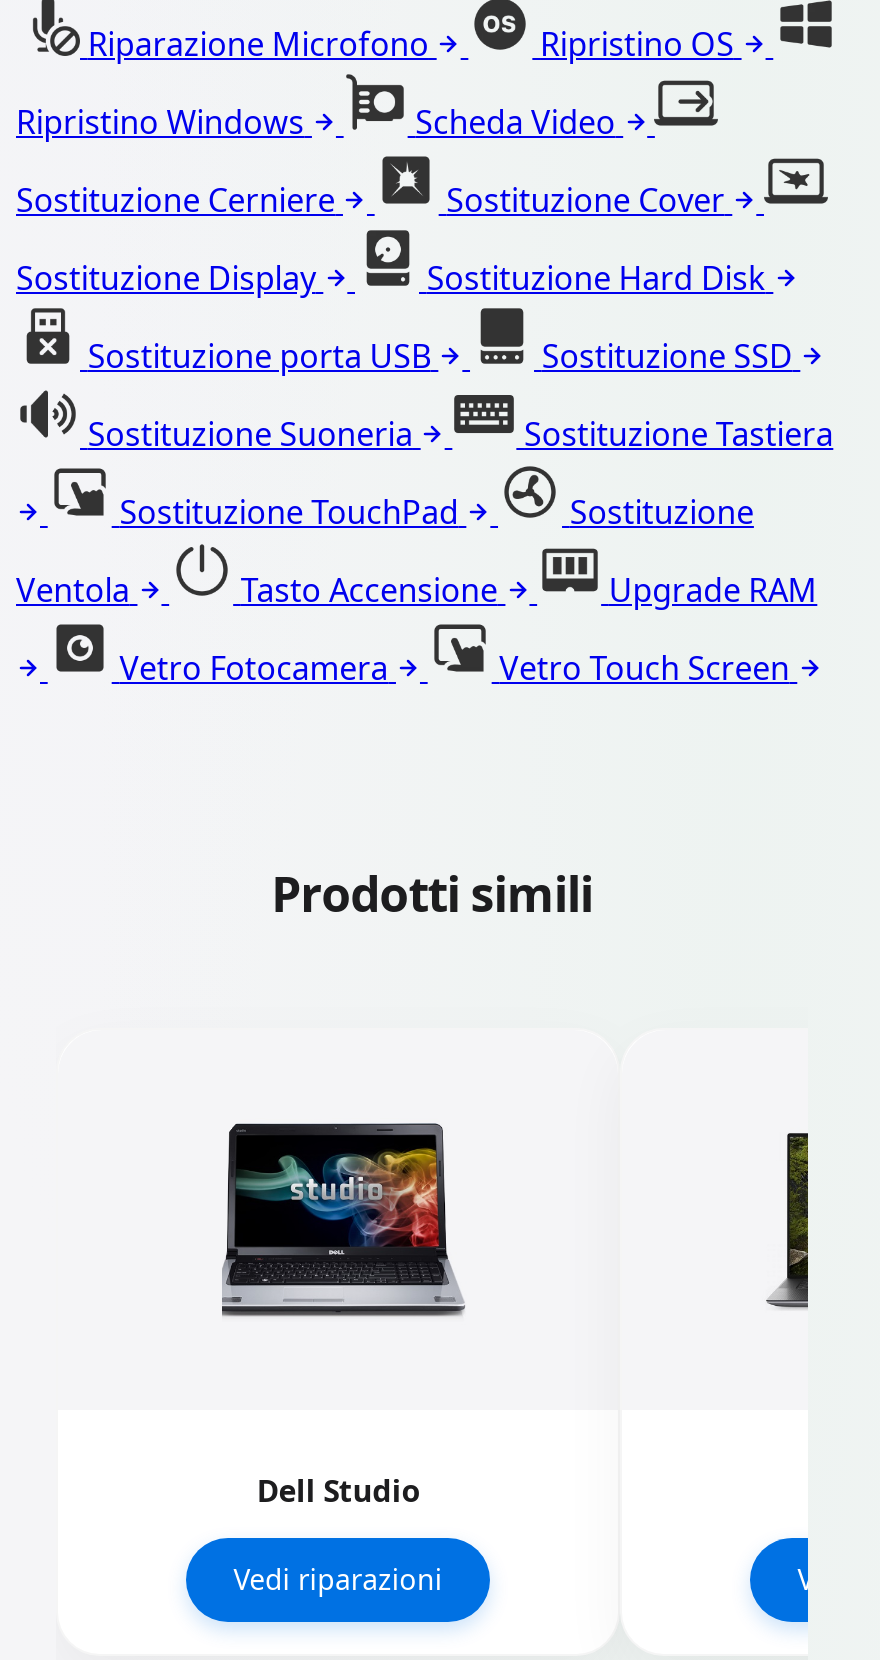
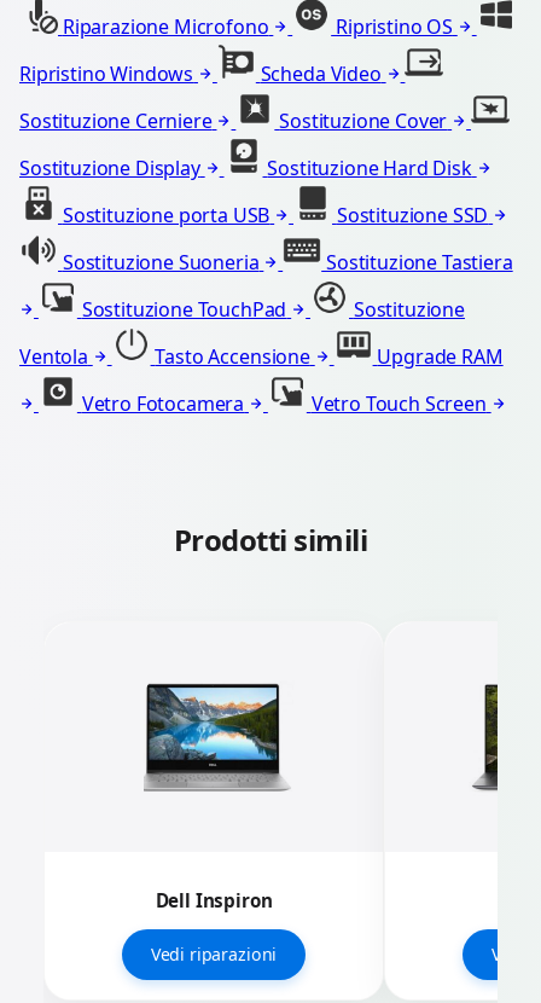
[222,1122,464,1318] [image] -> [145,679,289,795] [image]
[257,1470,419,1510] Dell Studio -> [155,888,272,912] Dell Inspiron

